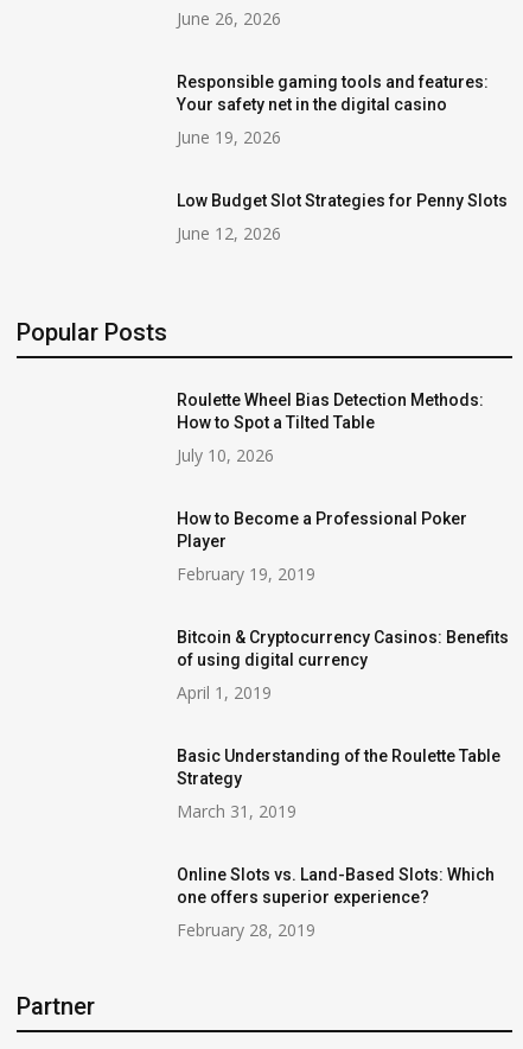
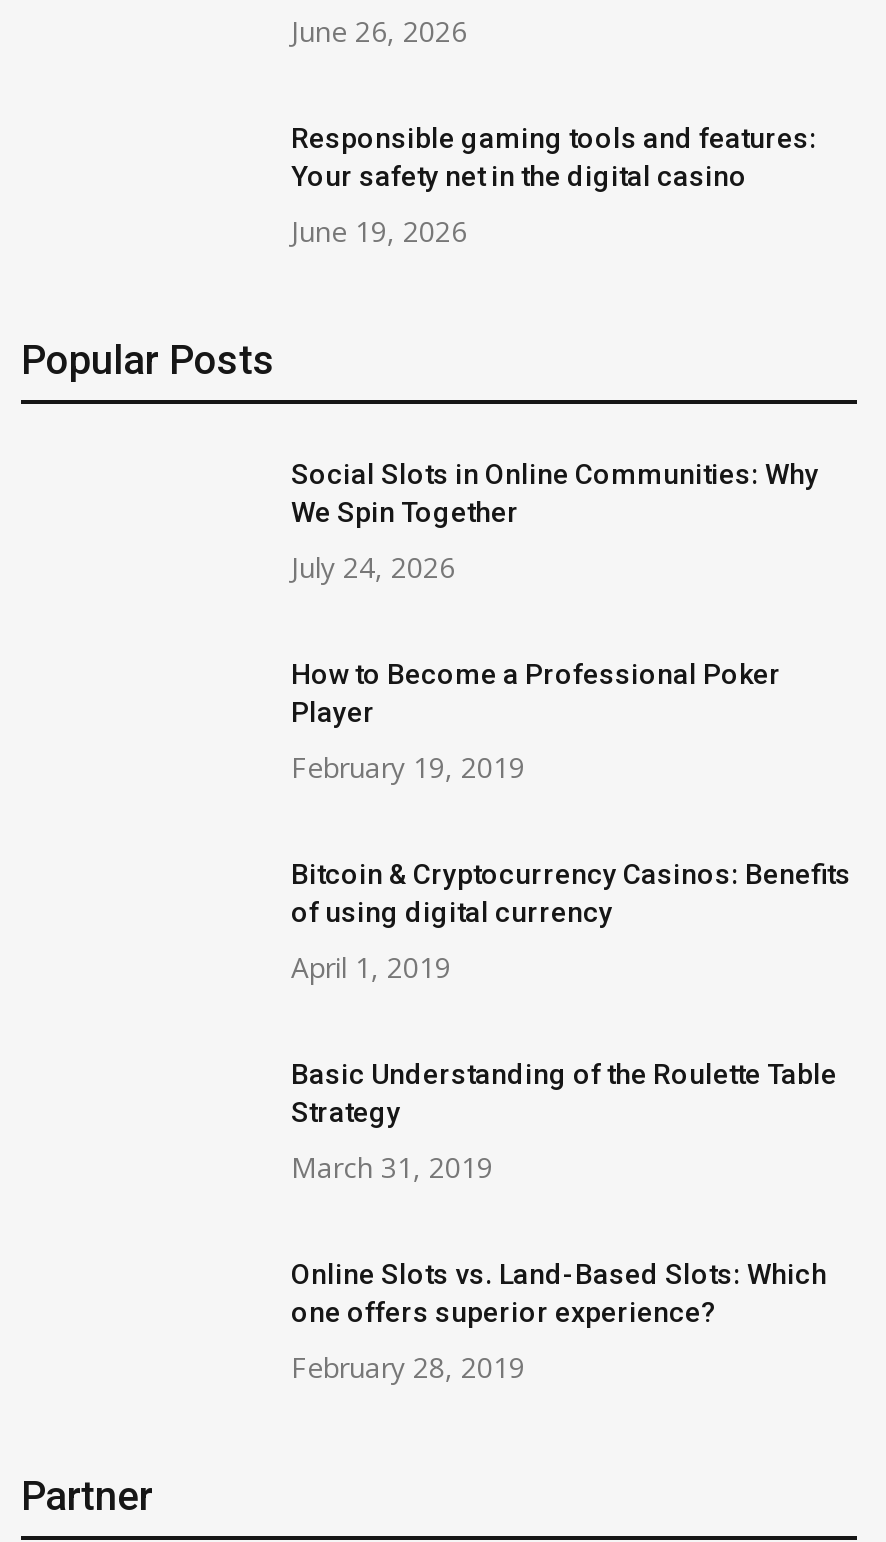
[177,191,508,244] Low Budget Slot Strategies for Penny Slots | June 12, 2026 -> none
[177,390,484,431] Roulette Wheel Bias Detection Methods: | How to Spot a Tilted Table -> [291,457,819,527] Social Slots in Online Communities: Why | We Spin Together
[177,443,274,466] July 10, 2026 -> [291,547,455,585] July 24, 2026

